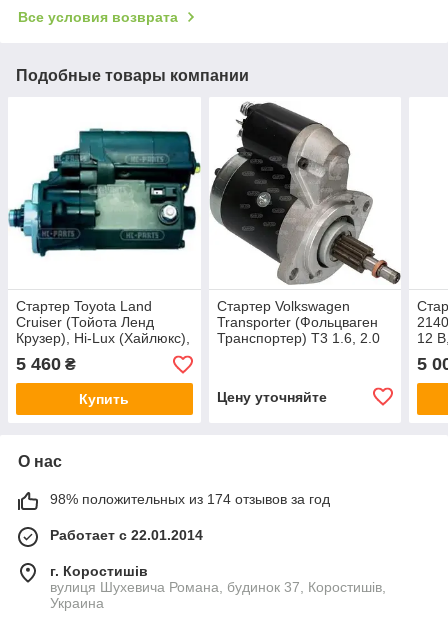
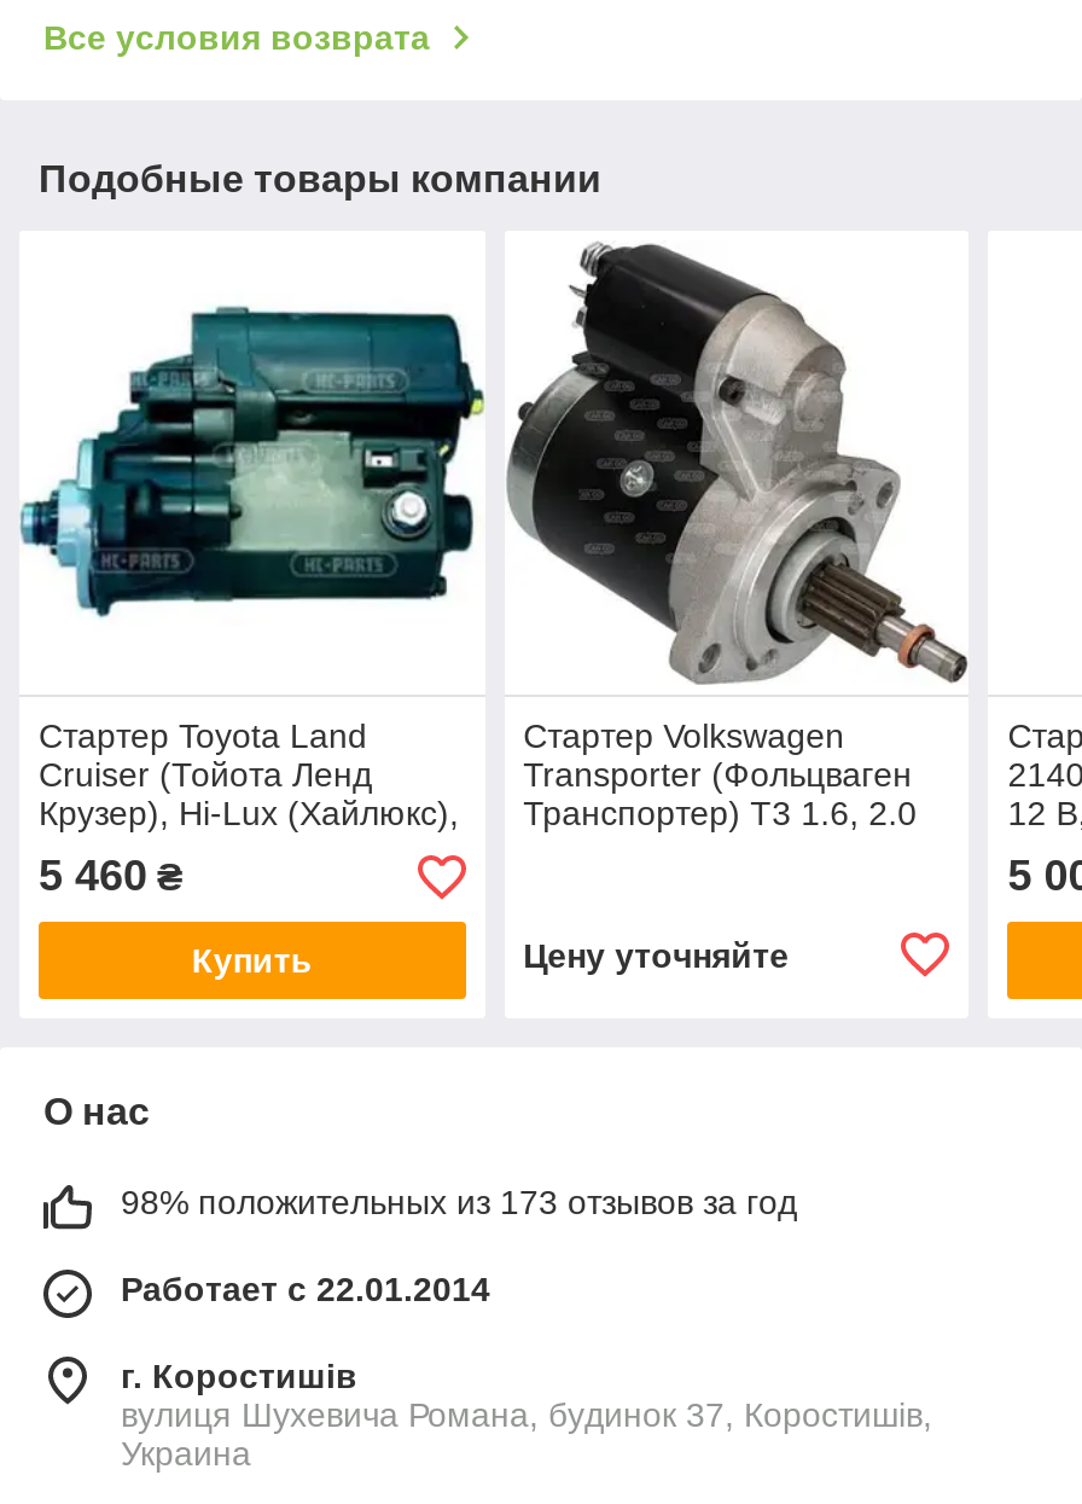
[50,491,330,507] 98% положительных из 174 отзывов за год -> [121,1184,797,1223] 98% положительных из 173 отзывов за год

